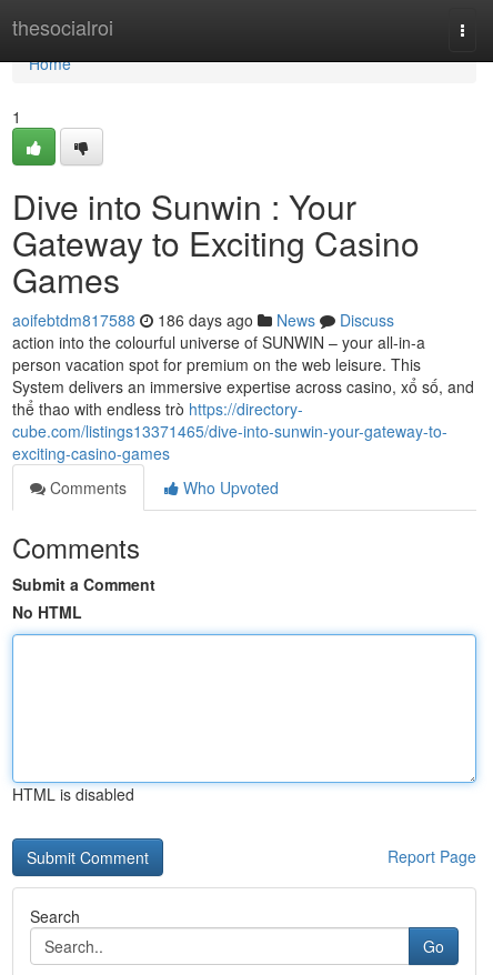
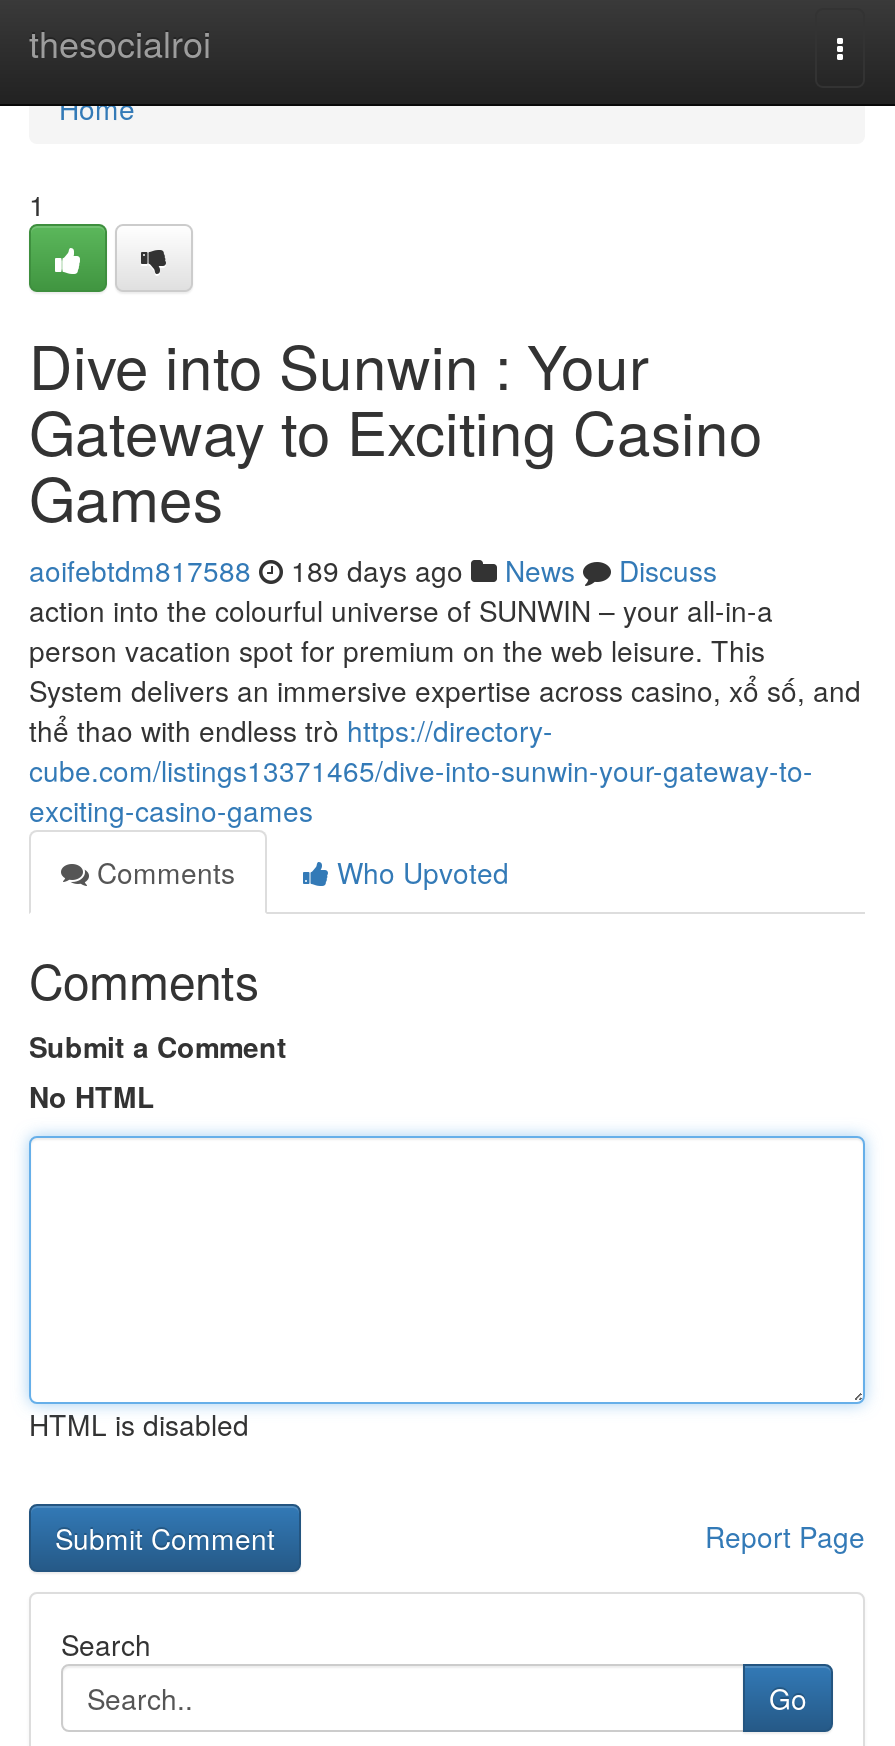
[12,309,394,331] aoifebtdm817588 186 days ago News Discuss -> [29,550,717,590] aoifebtdm817588 189 days ago News Discuss

